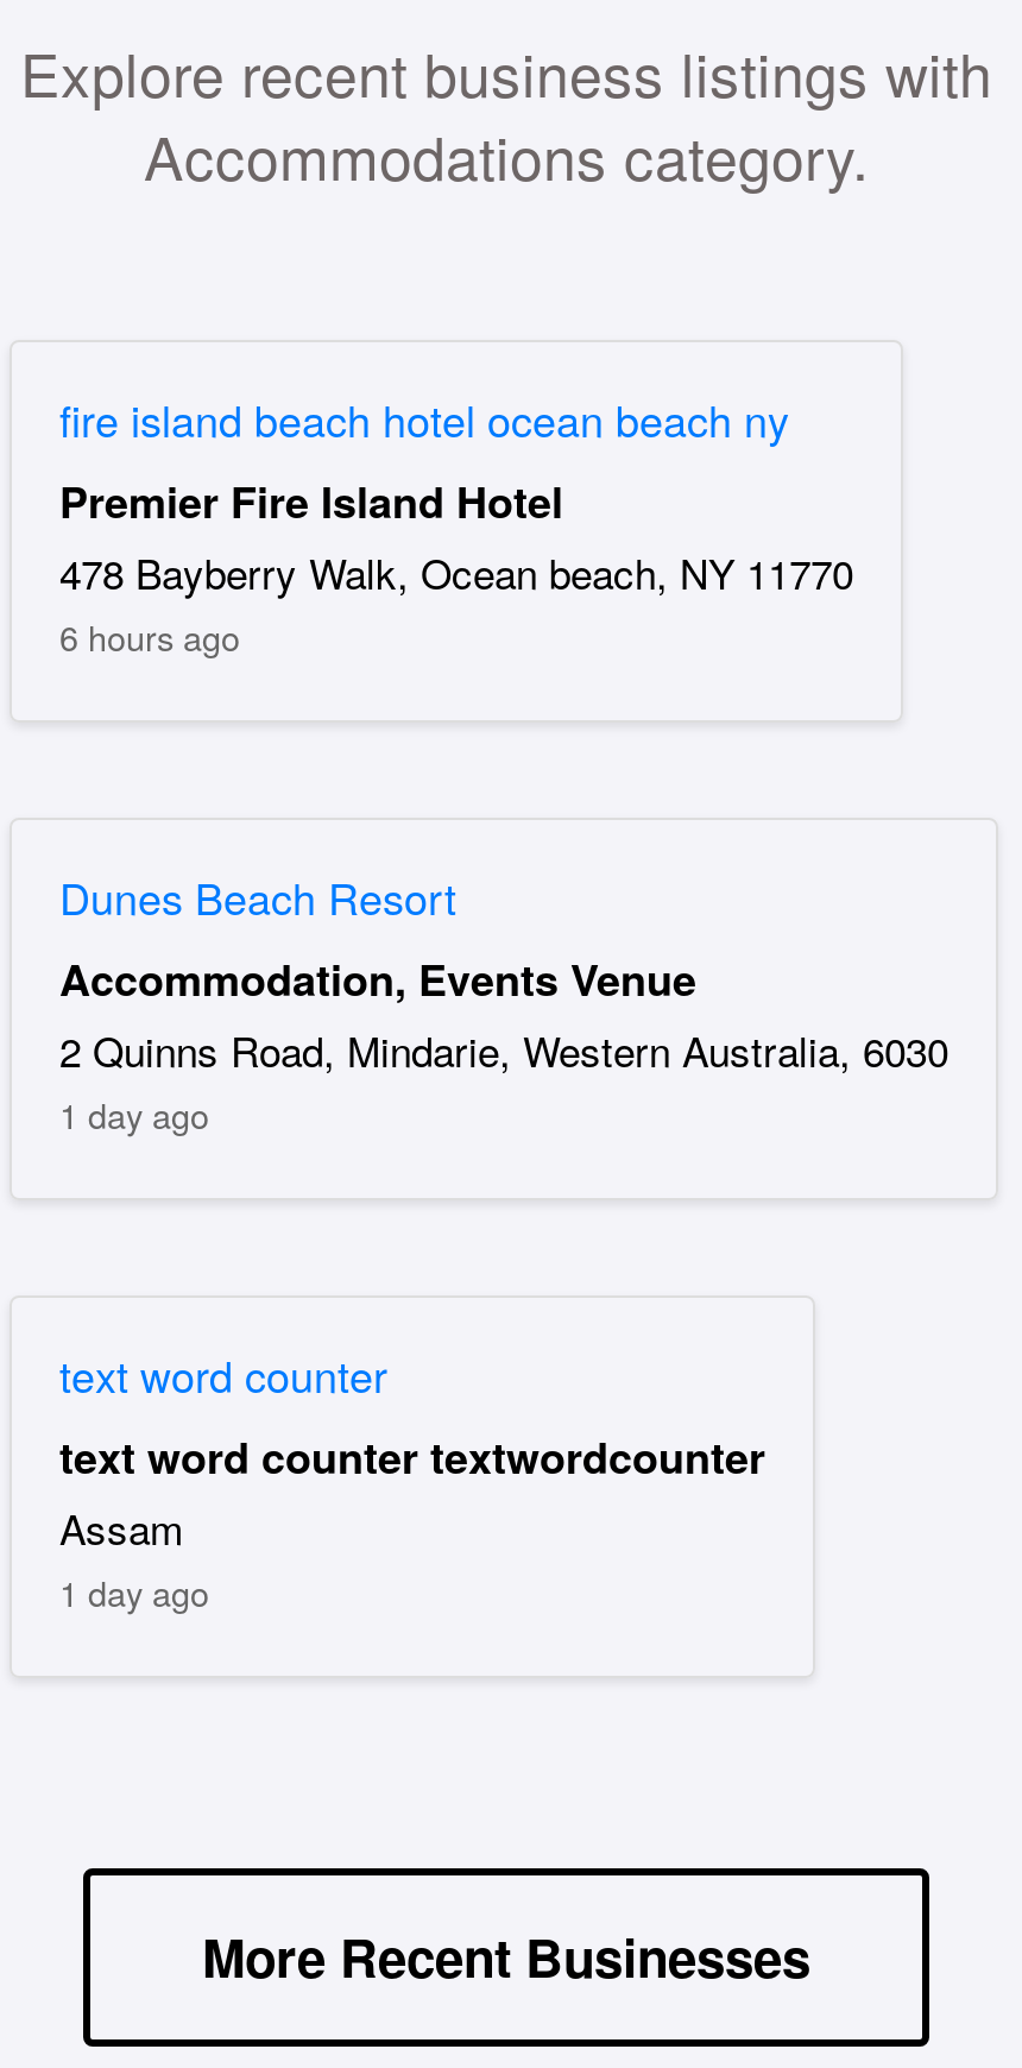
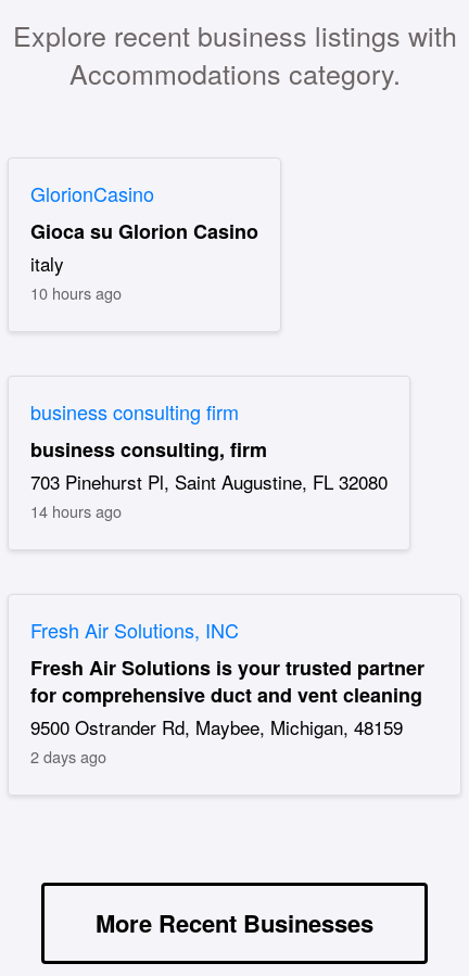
[59,386,853,660] fire island beach hotel ocean beach ny | Premier Fire Island Hotel | 478 Bayberry Walk, Ocean beach, NY 11770 | 6 hours ago -> [30,179,258,303] GlorionCasino | Gioca su Glorion Casino | italy | 10 hours ago
[59,864,948,1137] Dunes Beach Resort | Accommodation, Events Venue | 2 Quinns Road, Mindarie, Western Australia, 6030 | 1 day ago -> [30,397,388,522] business consulting firm | business consulting, firm | 703 Pinehurst Pl, Saint Augustine, FL 32080 | 14 hours ago
[59,1342,765,1615] text word counter | text word counter textwordcounter | Assam | 1 day ago -> [30,615,424,767] Fresh Air Solutions, INC | Fresh Air Solutions is your trusted partner | for comprehensive duct and vent cleaning | 9500 Ostrander Rd, Maybee, Michigan, 48159 | 2 days ago

